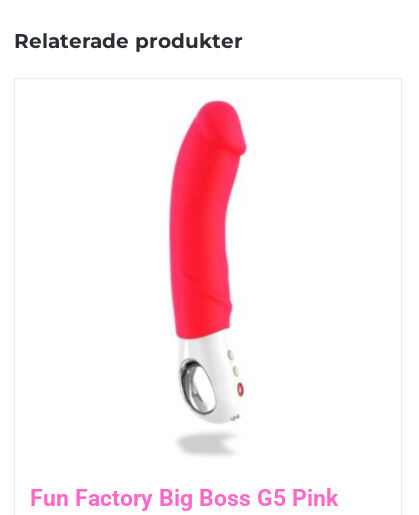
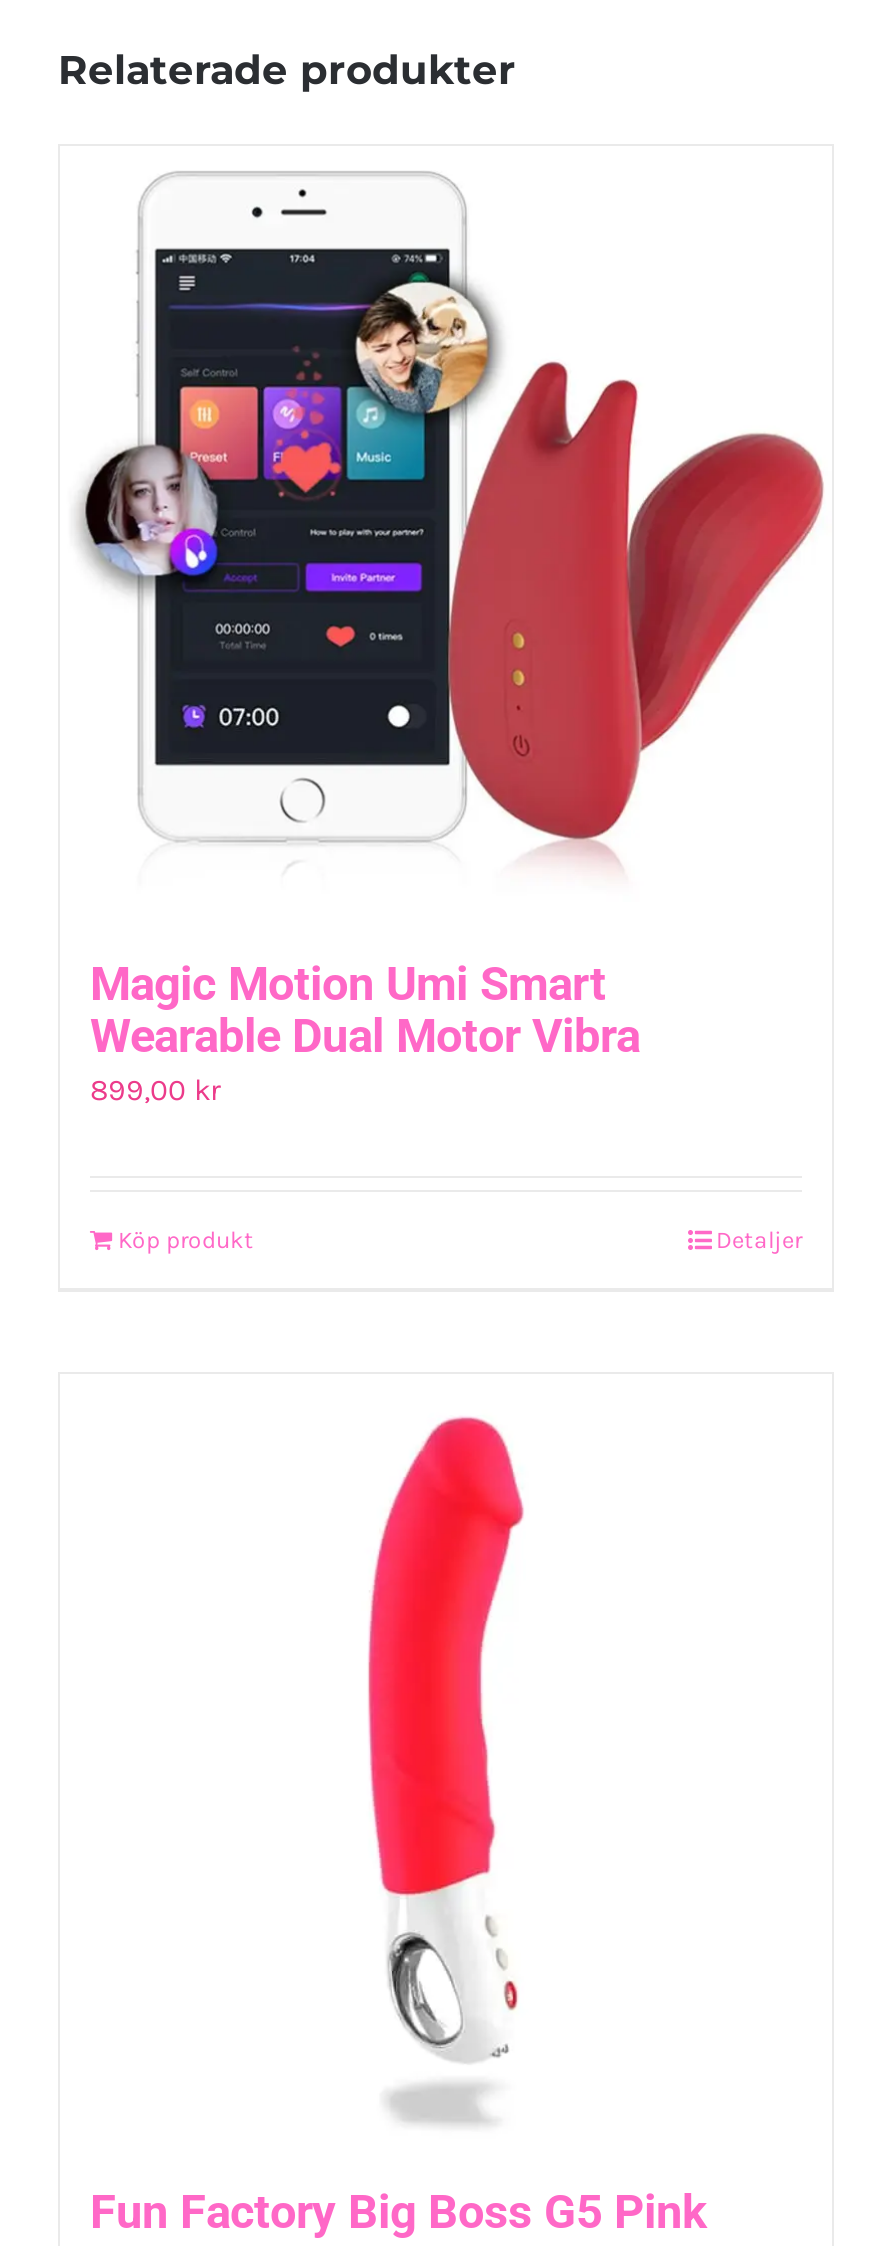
none -> [76,172,824,866] [image]
none -> [90,956,640,1108] Magic Motion Umi Smart | Wearable Dual Motor Vibra | 899,00 kr
none -> [118,1226,802,1254] Köp produkt | Detaljer

